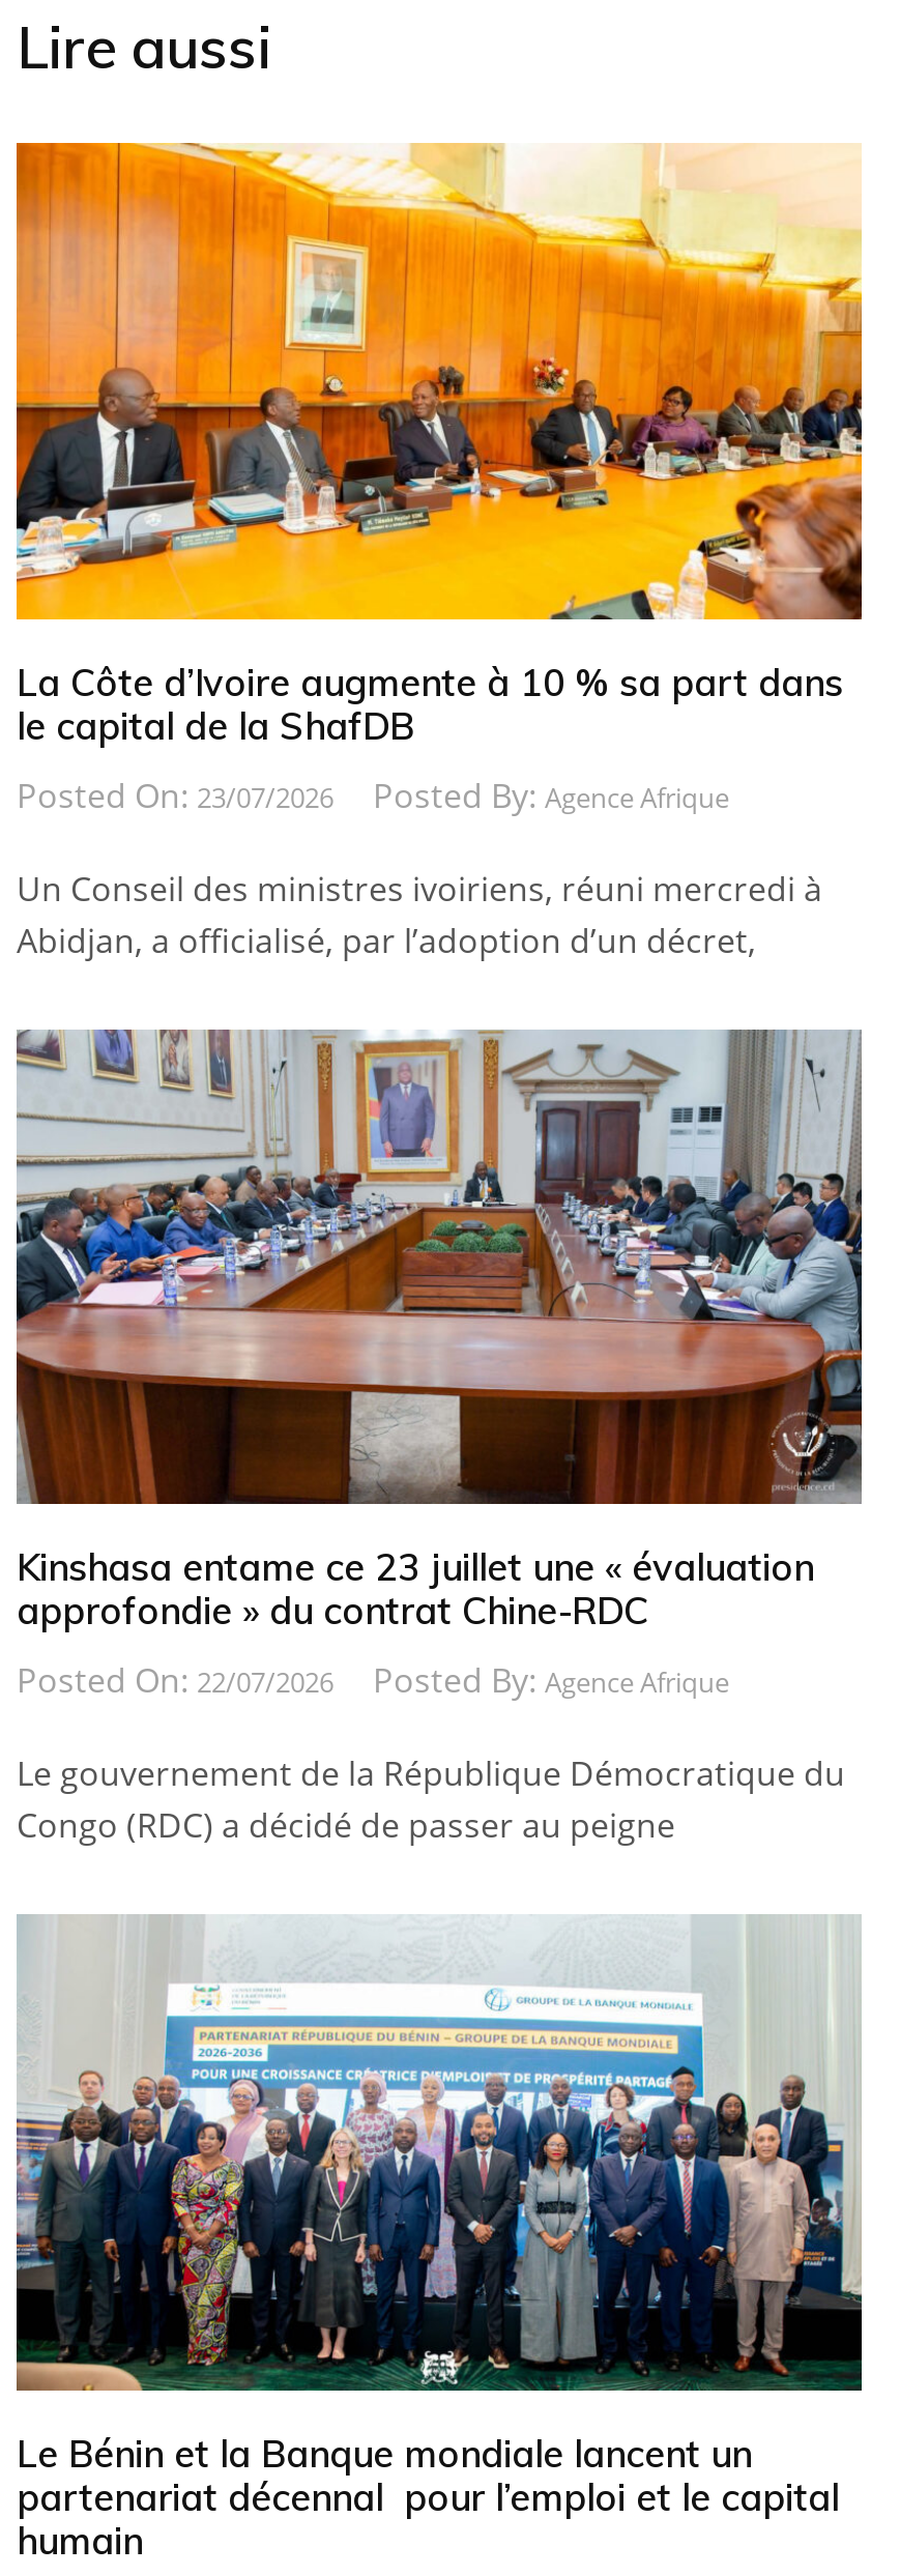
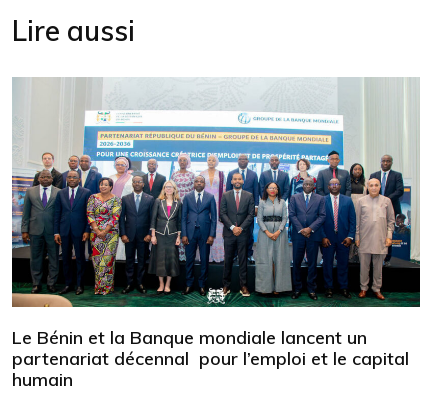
[14,141,864,963] [image] | La Côte d’Ivoire augmente à 10 % sa part dans | le capital de la ShafDB | Posted On: 23/07/2026 | Posted By: Agence Afrique | Un Conseil des ministres ivoiriens, réuni mercredi à | Abidjan, a officialisé, par l’adoption d’un décret, -> none
[14,1027,864,1849] [image] | Kinshasa entame ce 23 juillet une « évaluation | approfondie » du contrat Chine-RDC | Posted On: 22/07/2026 | Posted By: Agence Afrique | Le gouvernement de la République Démocratique du | Congo (RDC) a décidé de passer au peigne -> none

